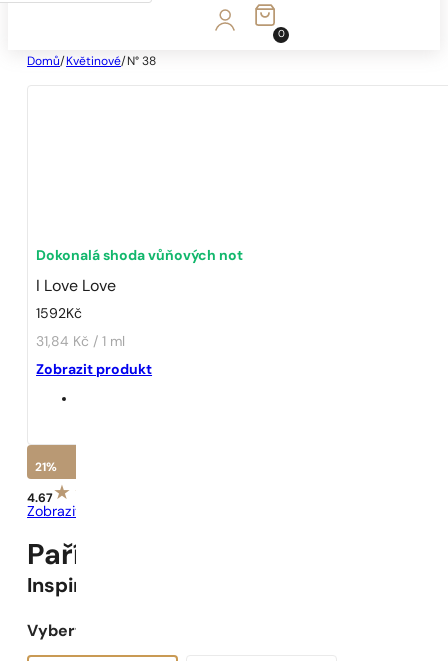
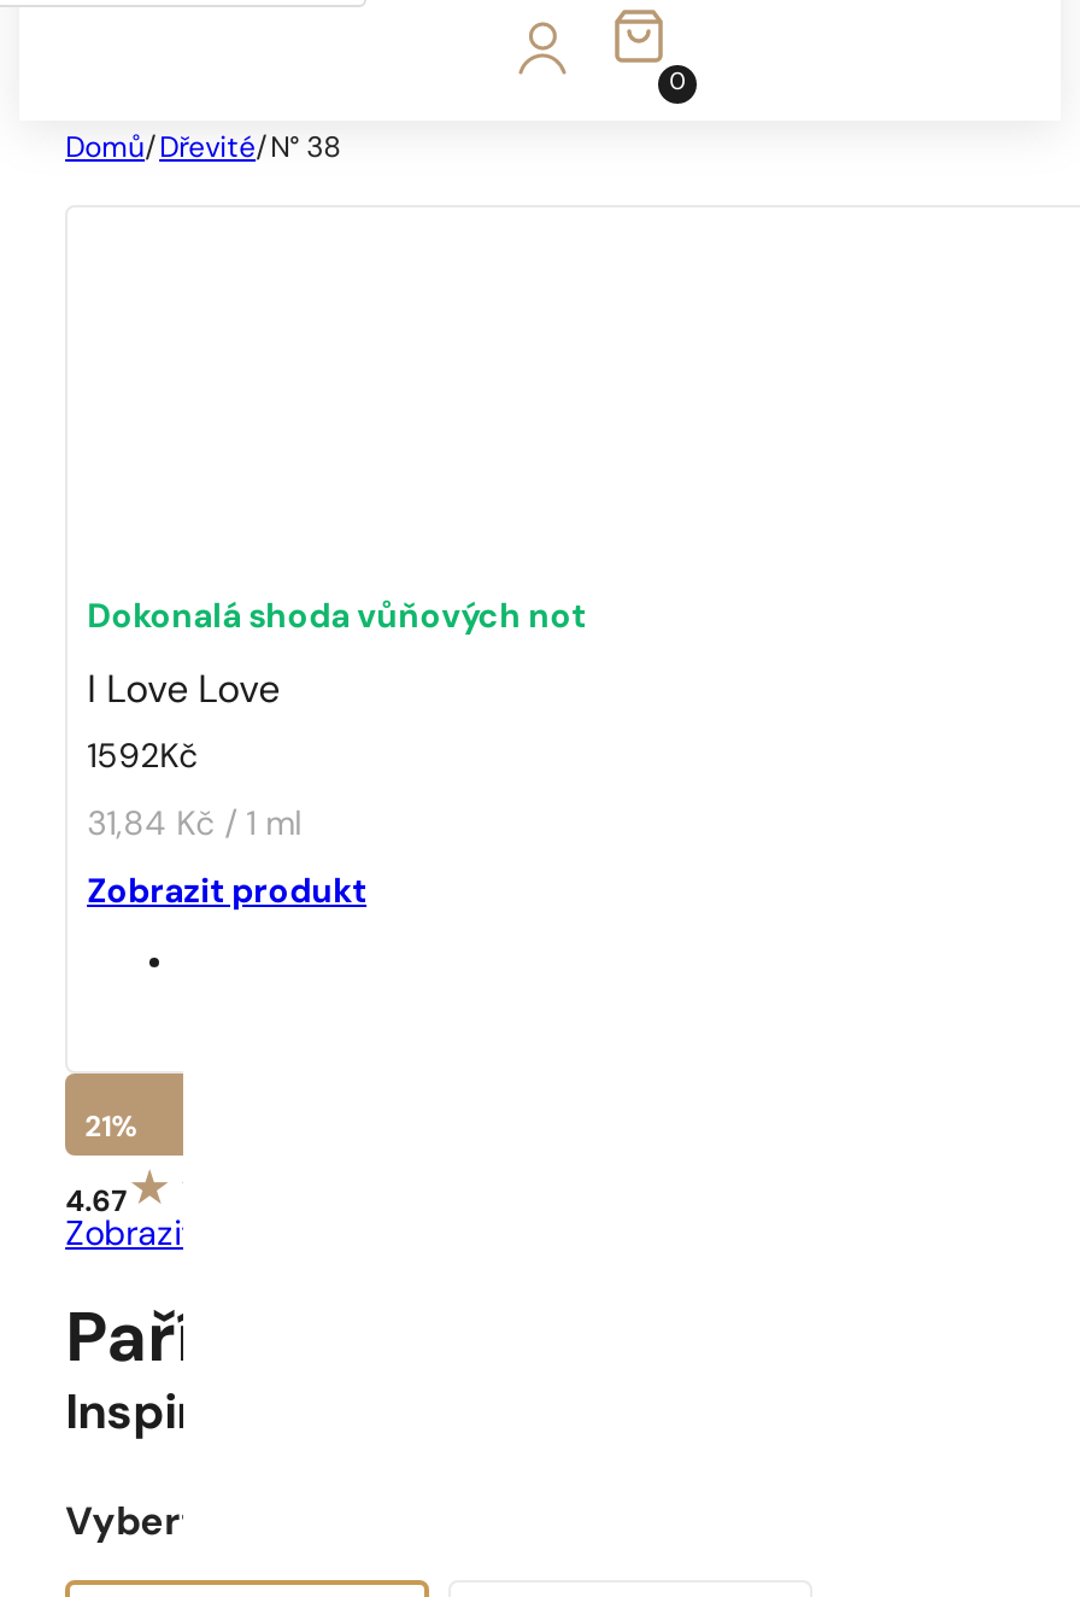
[27,55,156,67] Domů/ Květinové/ N° 38 -> [65,134,340,163] Domů/ Dřevité/ N° 38

